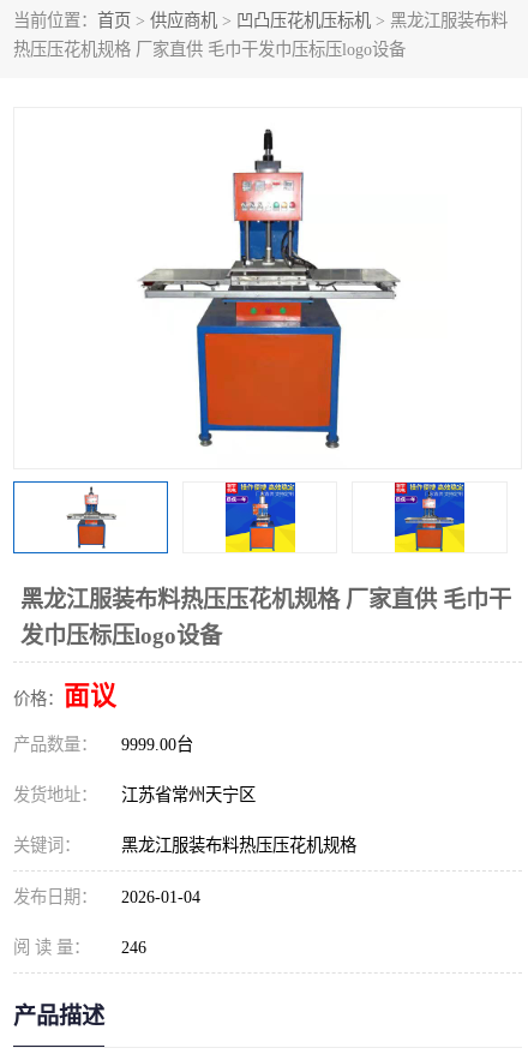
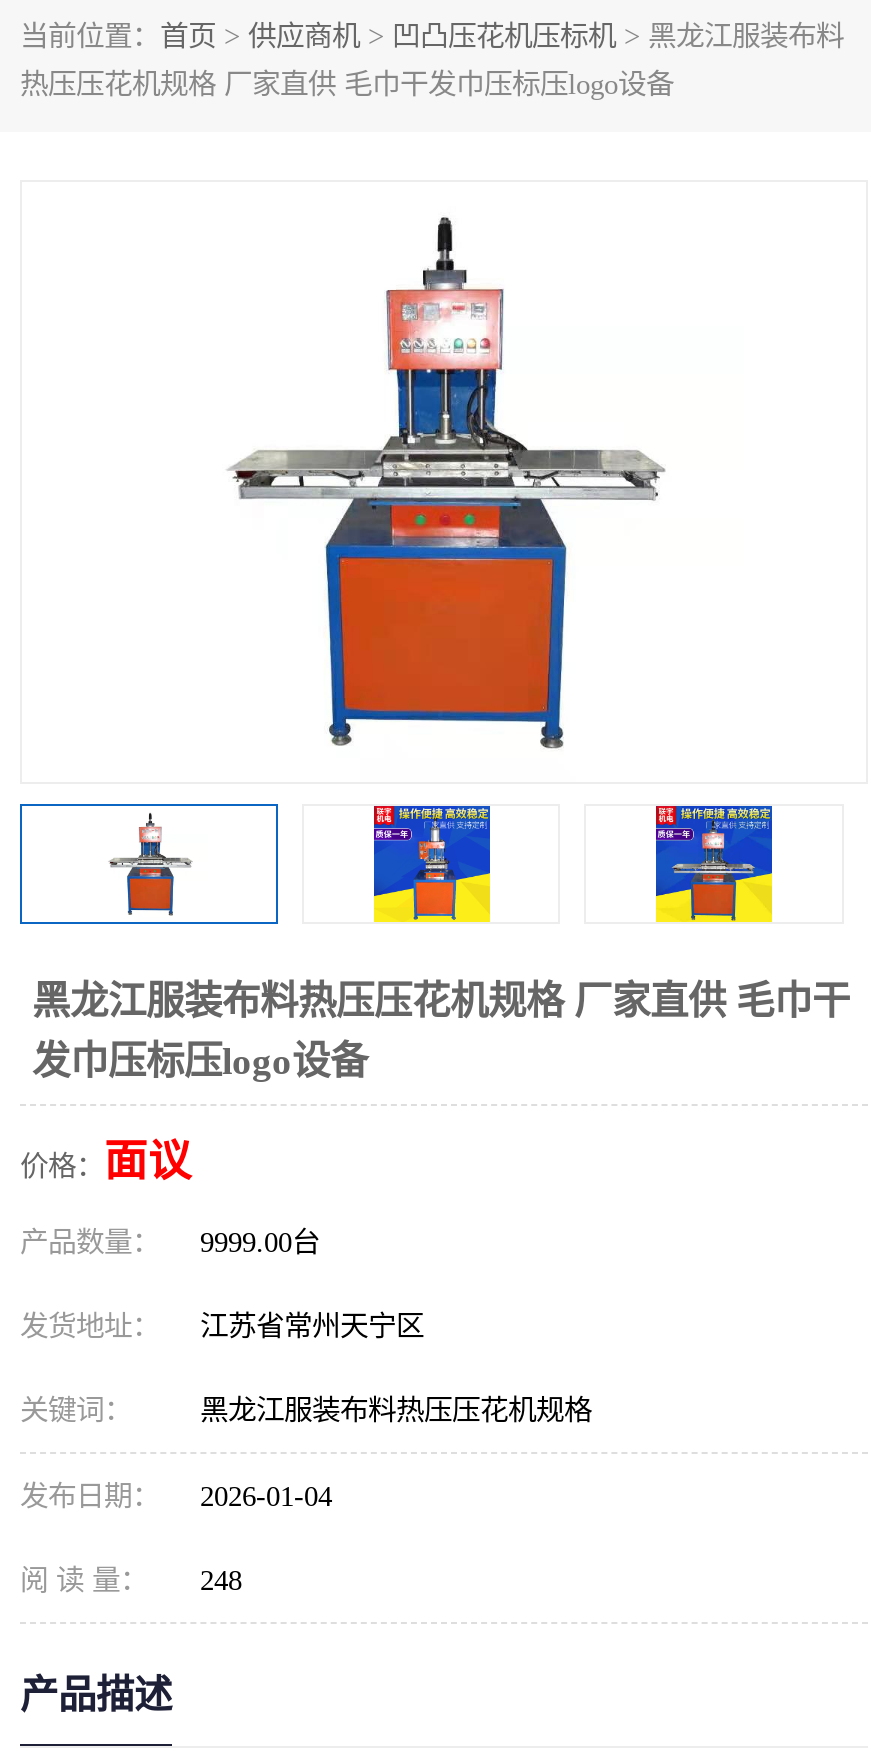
[13,938,146,957] 阅 读 量： 246 -> [20,1564,242,1596] 阅 读 量： 248

